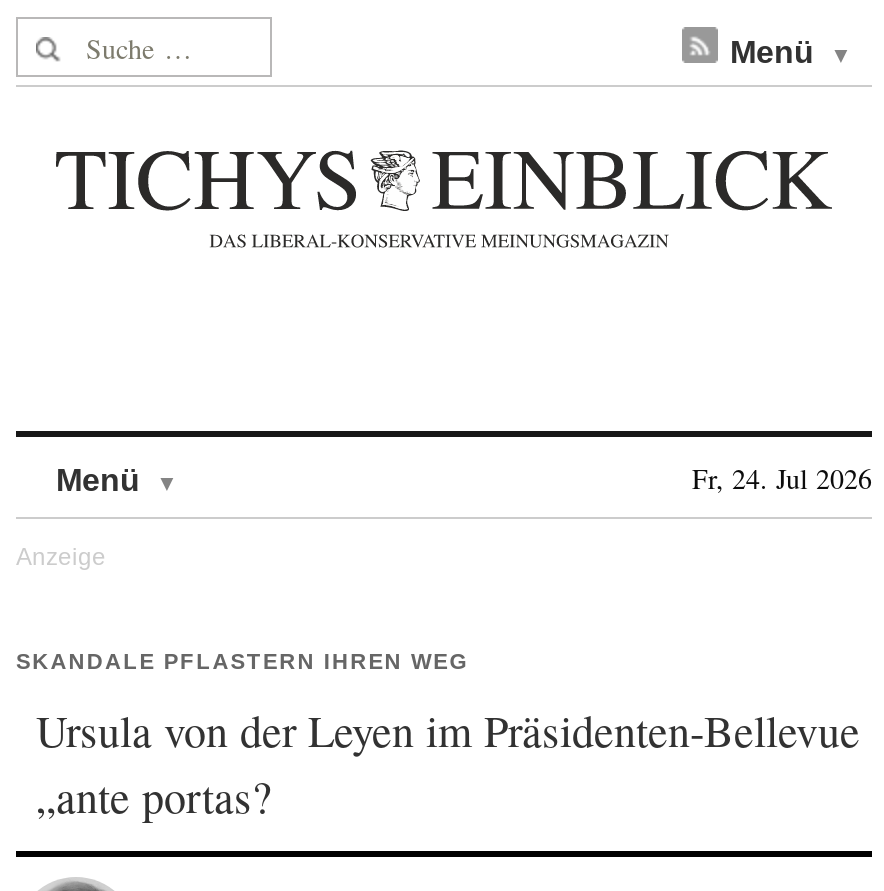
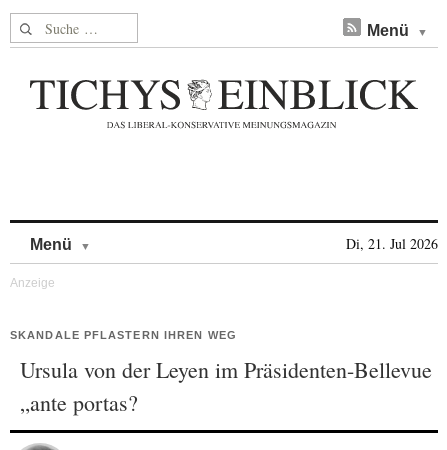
[692,459,872,497] Fr, 24. Jul 2026 -> [346,234,438,253] Di, 21. Jul 2026

